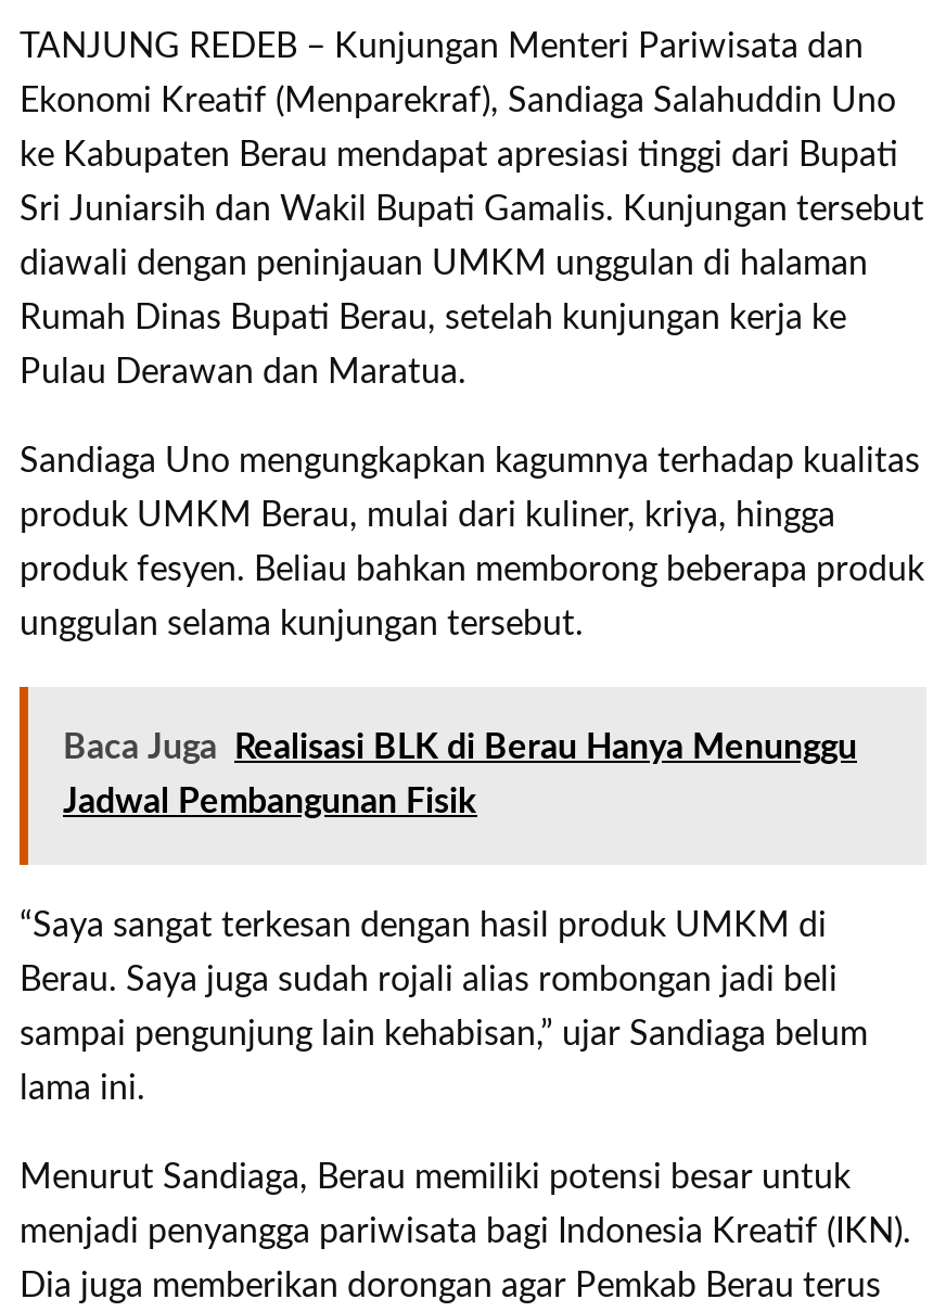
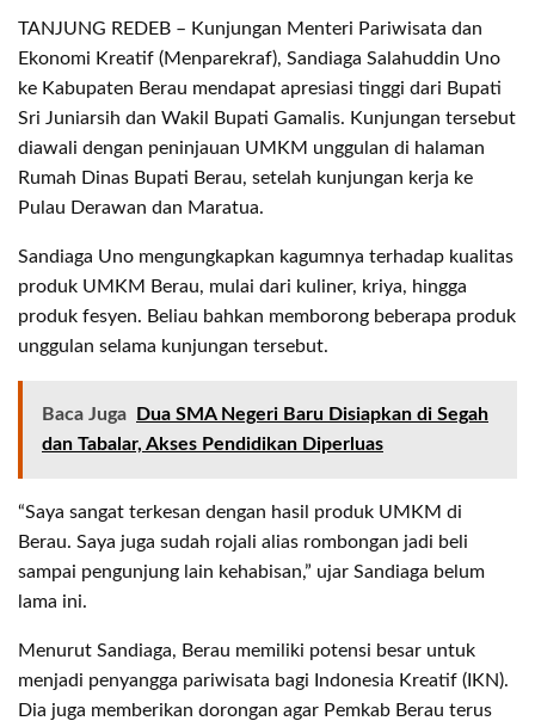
[63,729,857,764] Baca Juga Realisasi BLK di Berau Hanya Menunggu -> [42,405,488,424] Baca Juga Dua SMA Negeri Baru Disiapkan di Segah
[63,784,477,818] Jadwal Pembangunan Fisik -> [42,435,383,454] dan Tabalar, Akses Pendidikan Diperluas

